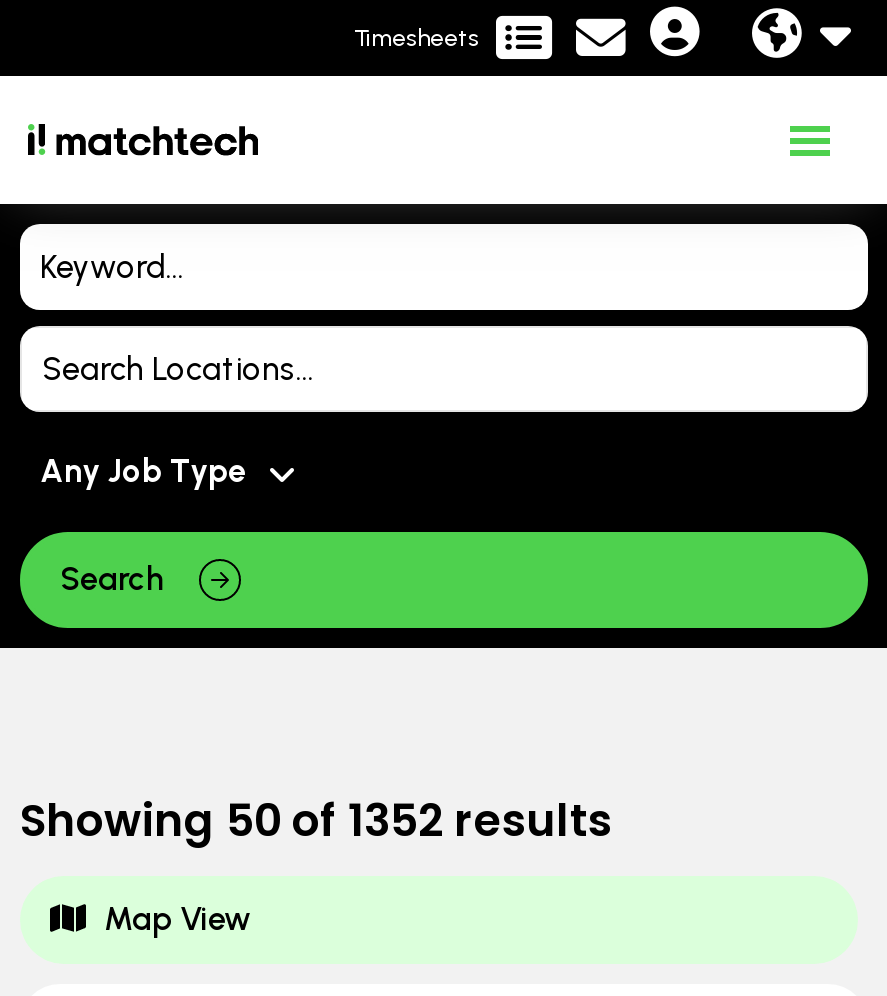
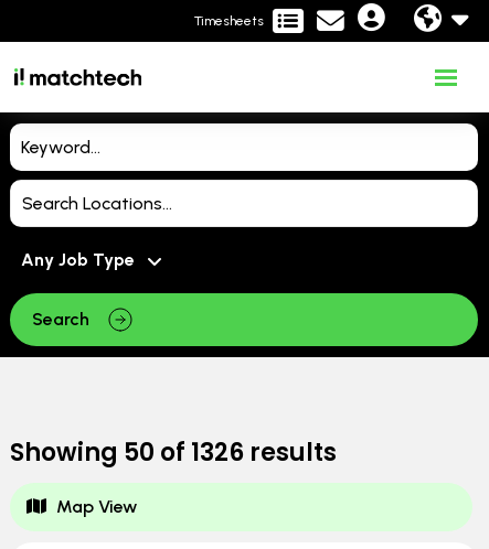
[20,790,612,852] Showing 50 of 1352 results -> [10,435,337,470] Showing 50 of 1326 results

